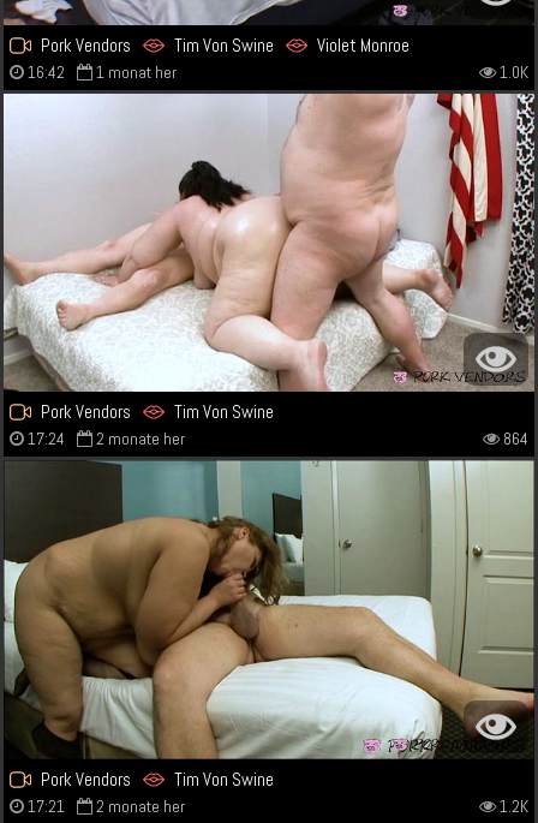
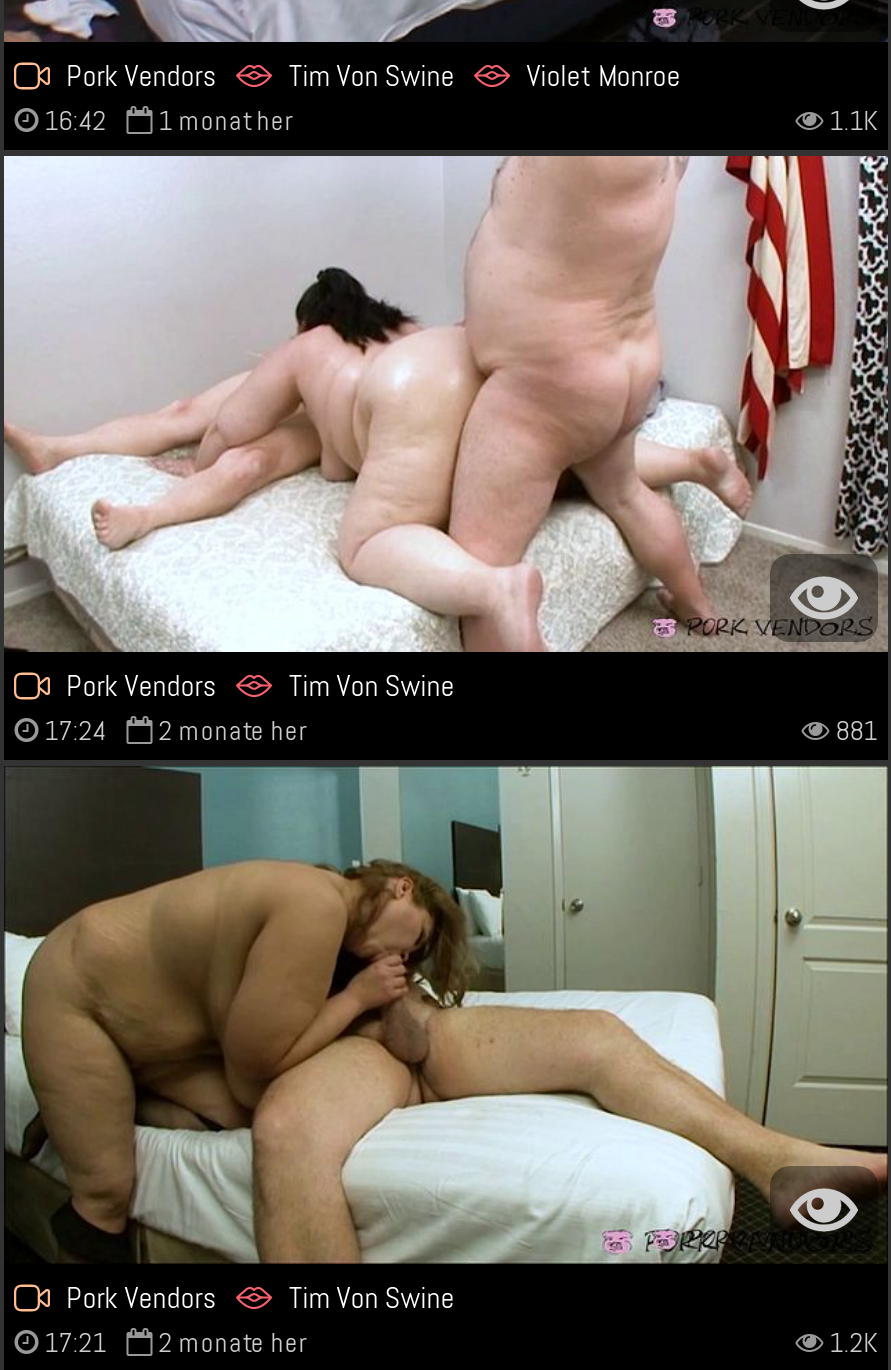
[499,61,528,83] 1.0K -> [830,102,878,138] 1.1K
[503,428,528,450] 864 -> [836,713,878,749] 881

